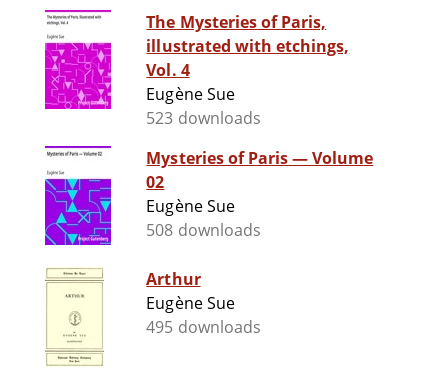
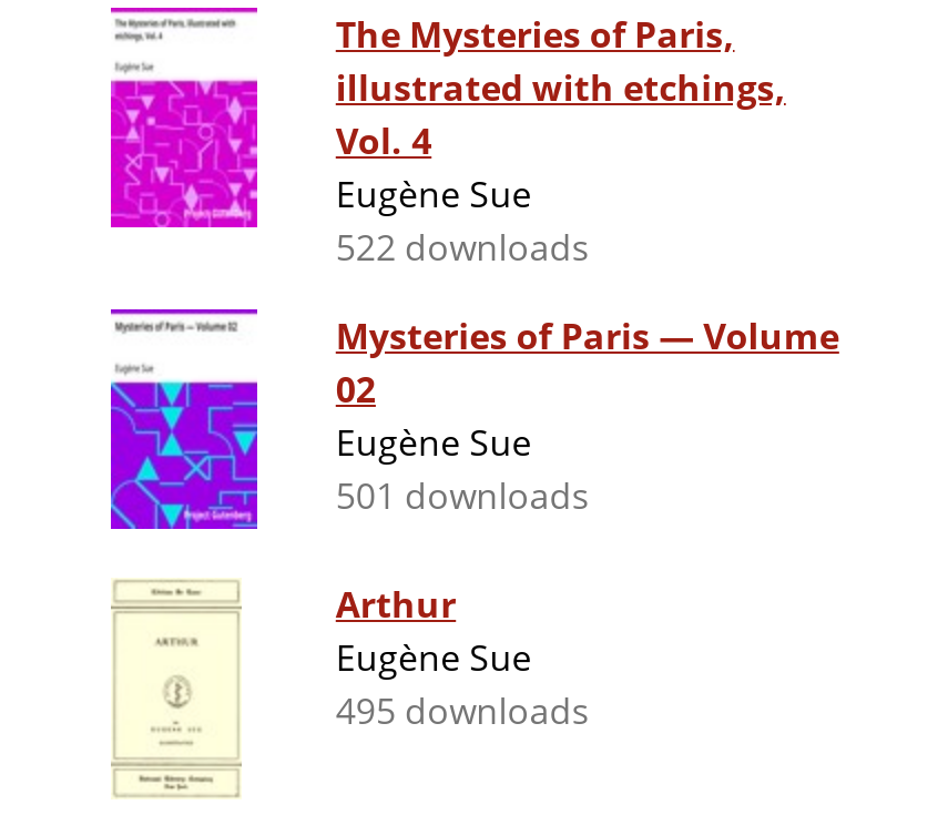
[146,107,261,129] 523 downloads -> [336,223,590,272] 522 downloads
[146,219,261,241] 508 downloads -> [336,472,590,520] 501 downloads

